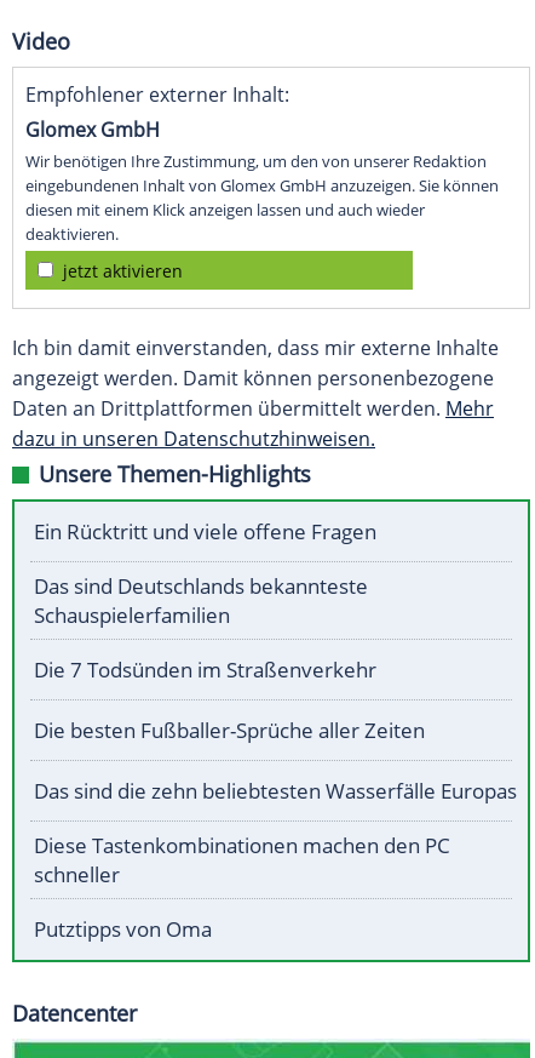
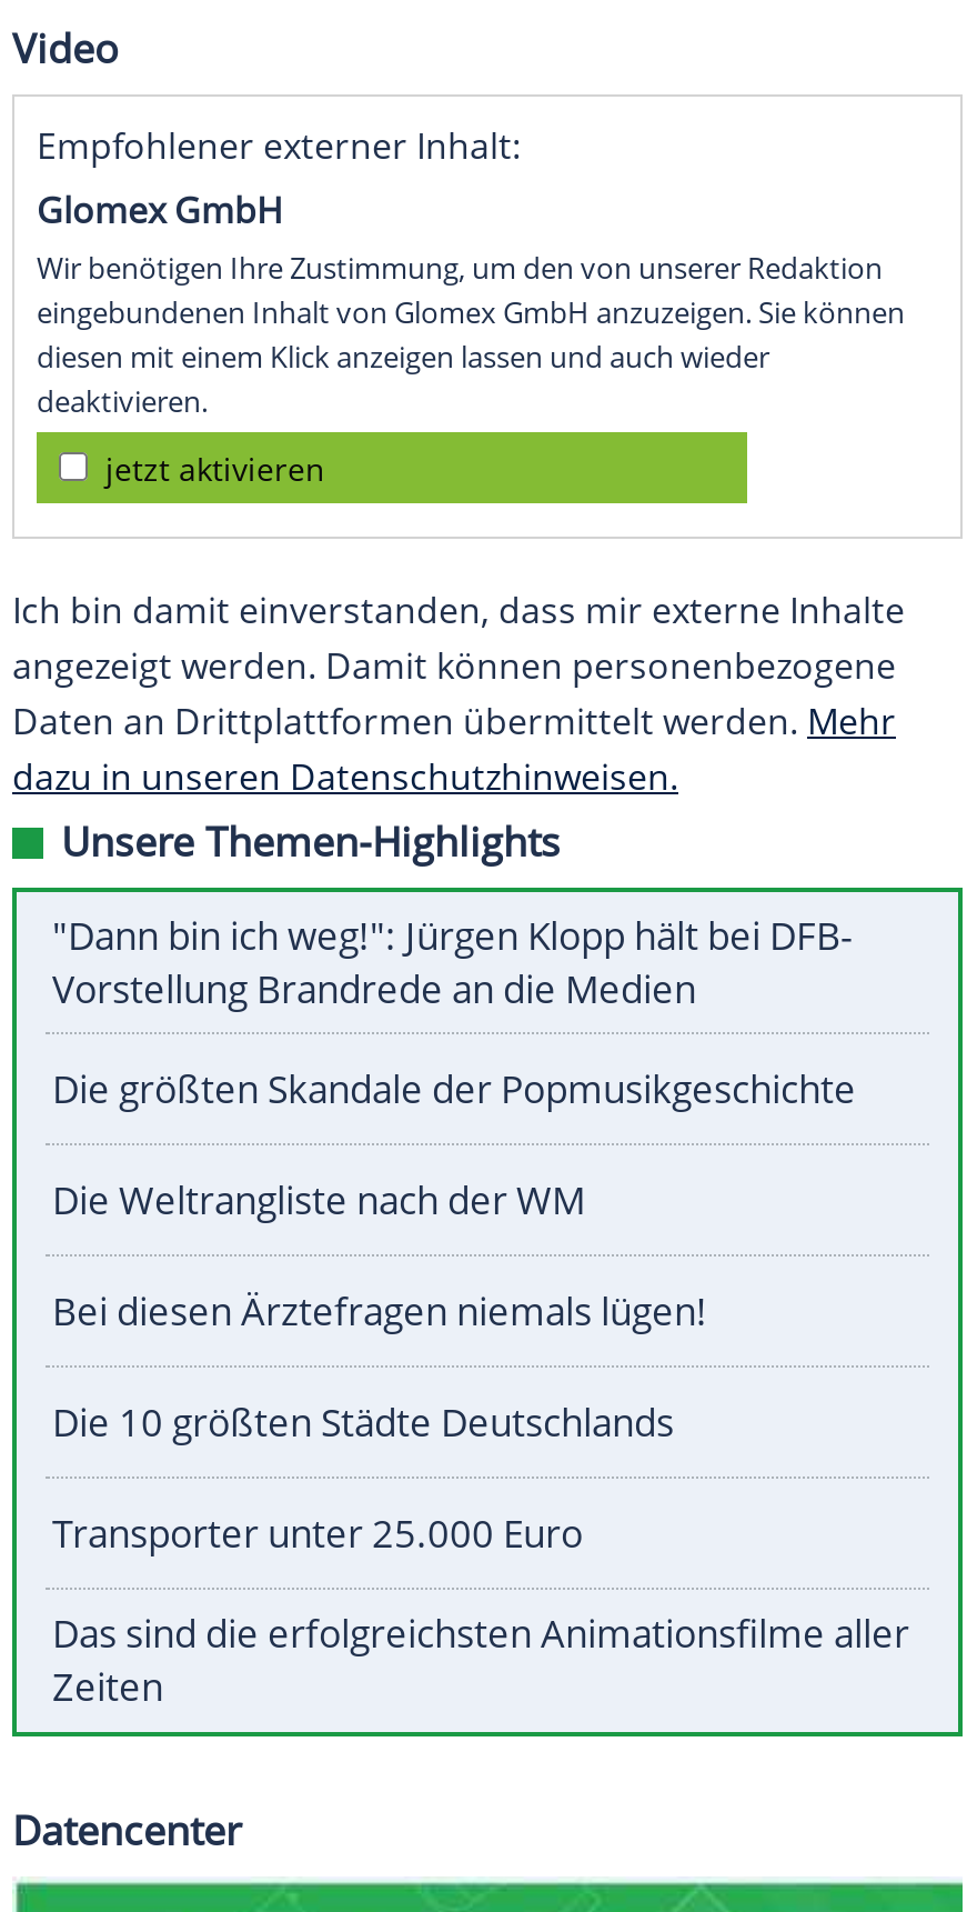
[34,518,376,546] Ein Rücktritt und viele offene Fragen -> [52,911,852,1015] "Dann bin ich weg!": Jürgen Klopp hält bei DFB- | Vorstellung Brandrede an die Medien
[34,572,368,629] Das sind Deutschlands bekannteste | Schauspielerfamilien -> [52,1064,856,1115] Die größten Skandale der Popmusikgeschichte
[34,656,376,684] Die 7 Todsünden im Straßenverkehr -> [52,1175,585,1226] Die Weltrangliste nach der WM
[34,717,425,744] Die besten Fußballer-Sprüche aller Zeiten -> [52,1286,707,1337] Bei diesen Ärztefragen niemals lügen!
[34,777,517,805] Das sind die zehn beliebtesten Wasserfälle Europas -> [52,1397,674,1448] Die 10 größten Städte Deutschlands
[34,832,450,889] Diese Tastenkombinationen machen den PC | schneller -> [52,1508,583,1559] Transporter unter 25.000 Euro
[34,915,212,943] Putztipps von Oma -> [52,1608,909,1713] Das sind die erfolgreichsten Animationsfilme aller | Zeiten

